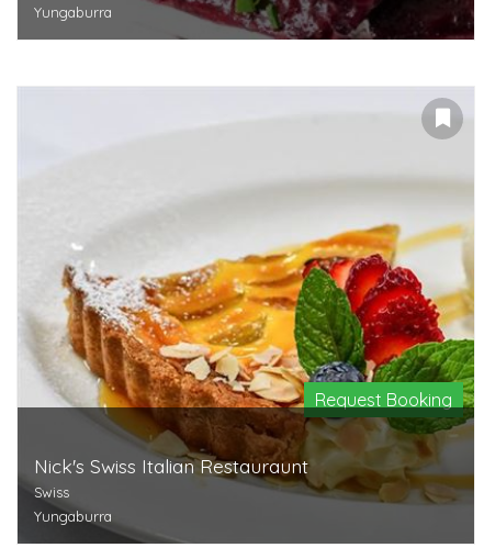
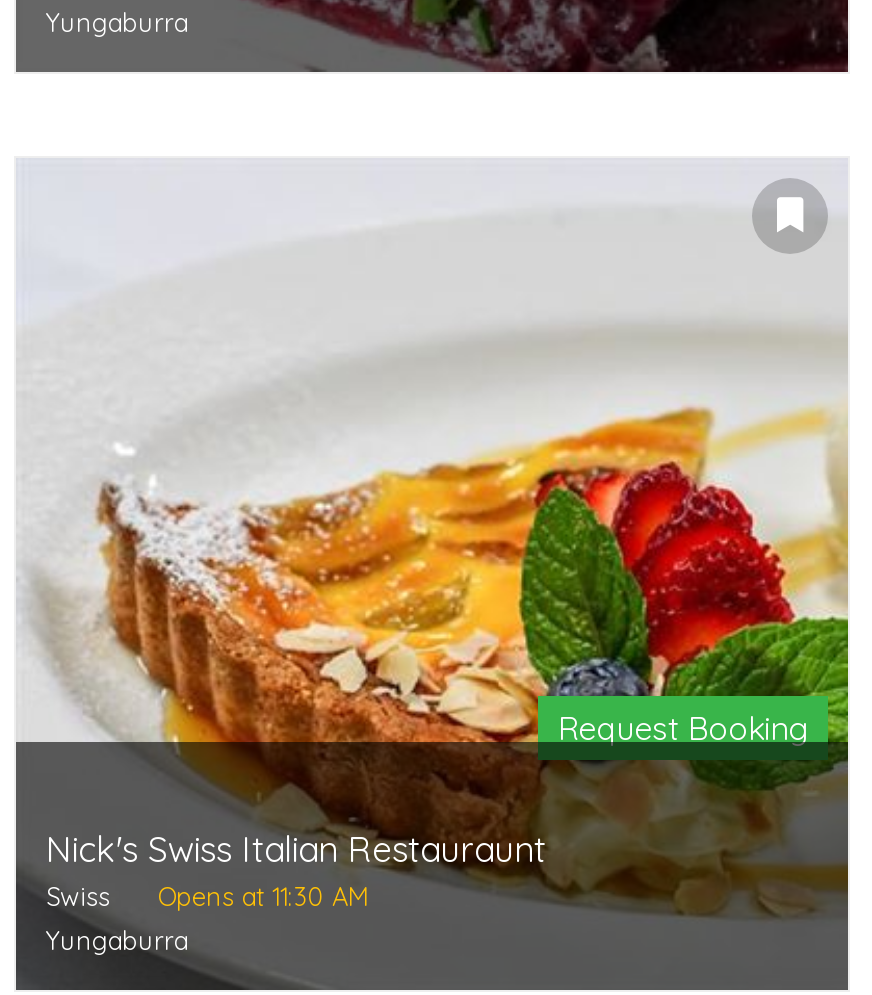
none -> [158,881,368,913] Opens at 11:30 AM

